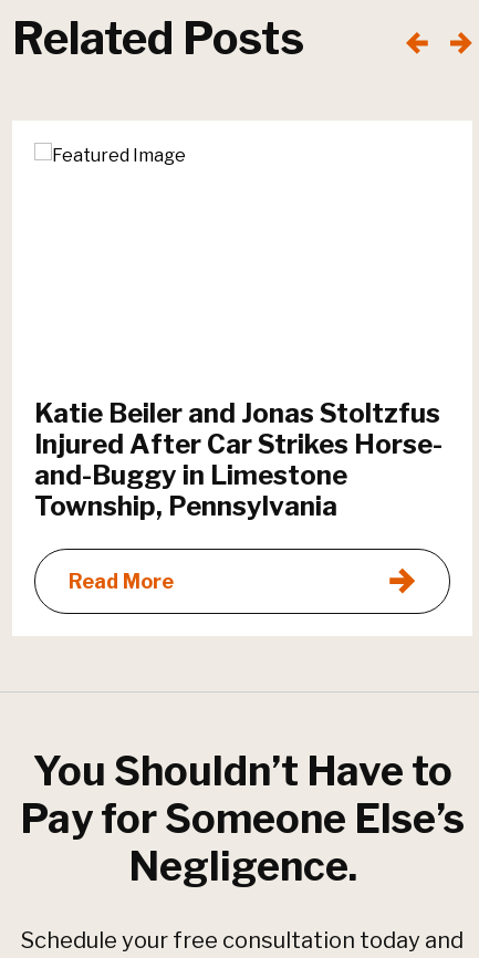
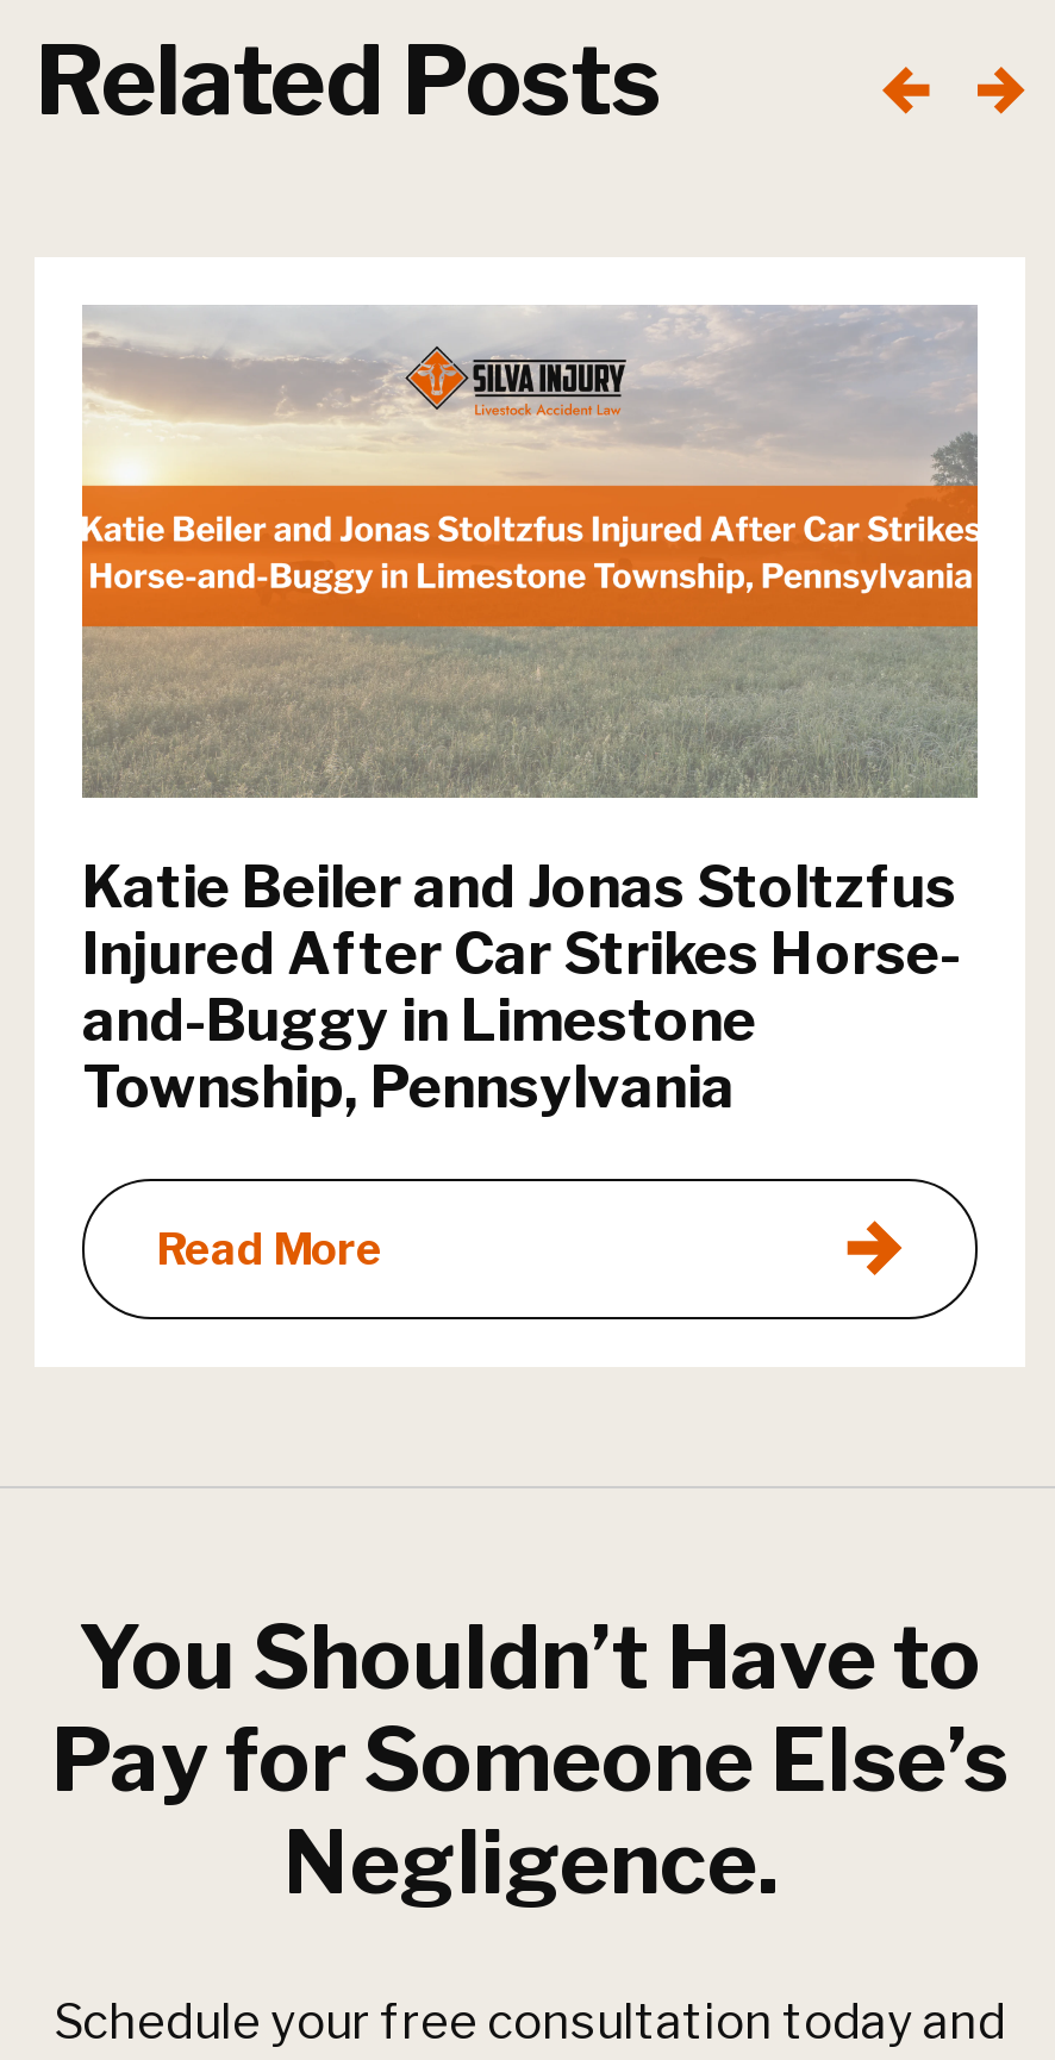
none -> [80,305,980,800] [image]

